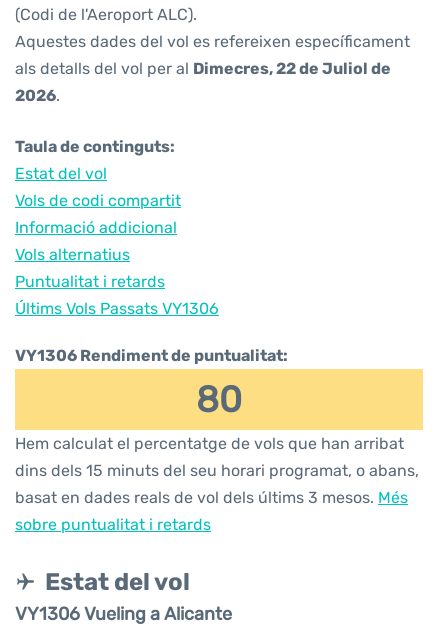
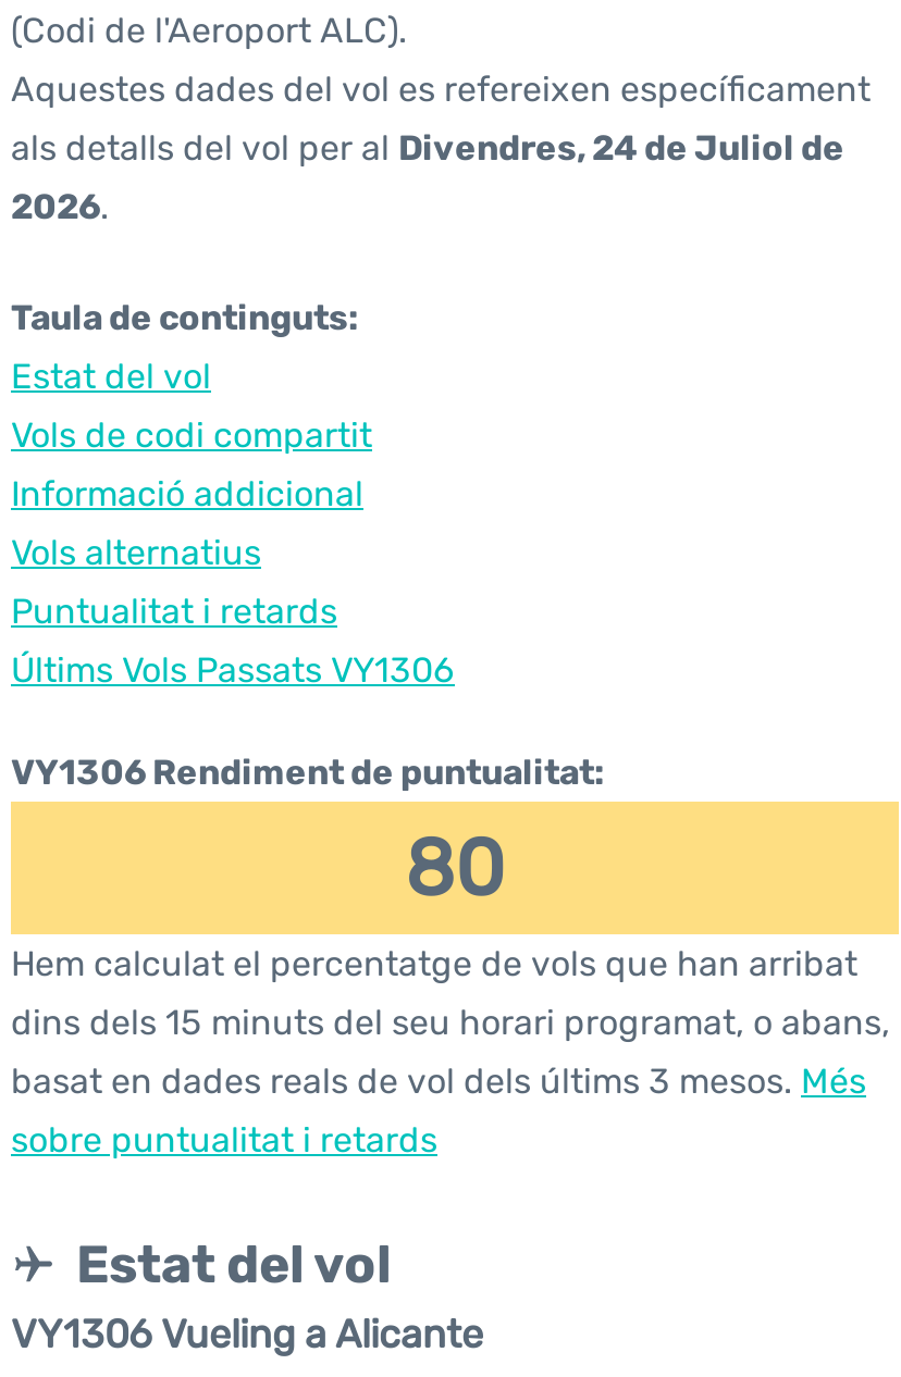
[15,59,391,78] als detalls del vol per al Dimecres, 22 de Juliol de -> [11,127,844,169] als detalls del vol per al Divendres, 24 de Juliol de

